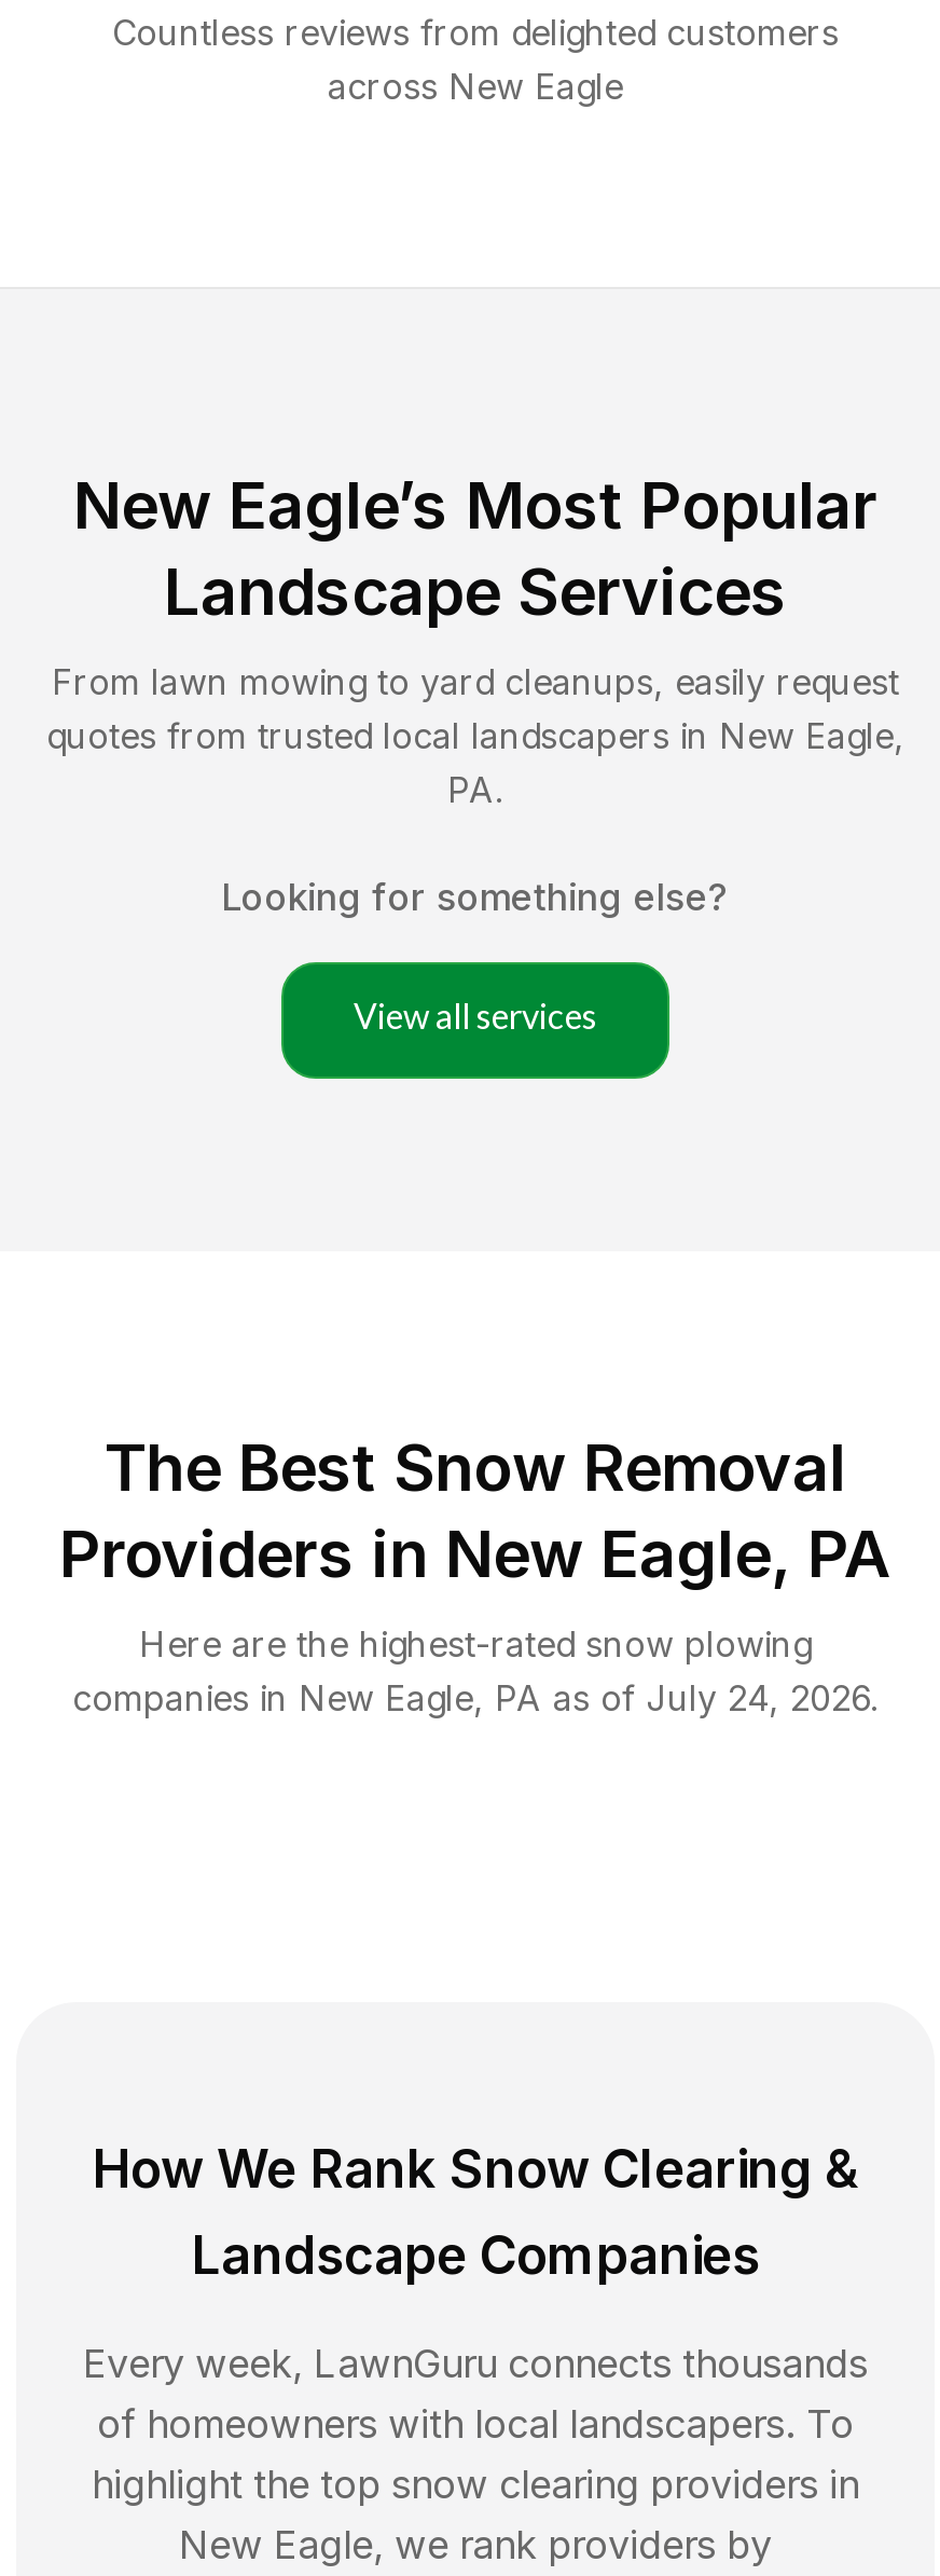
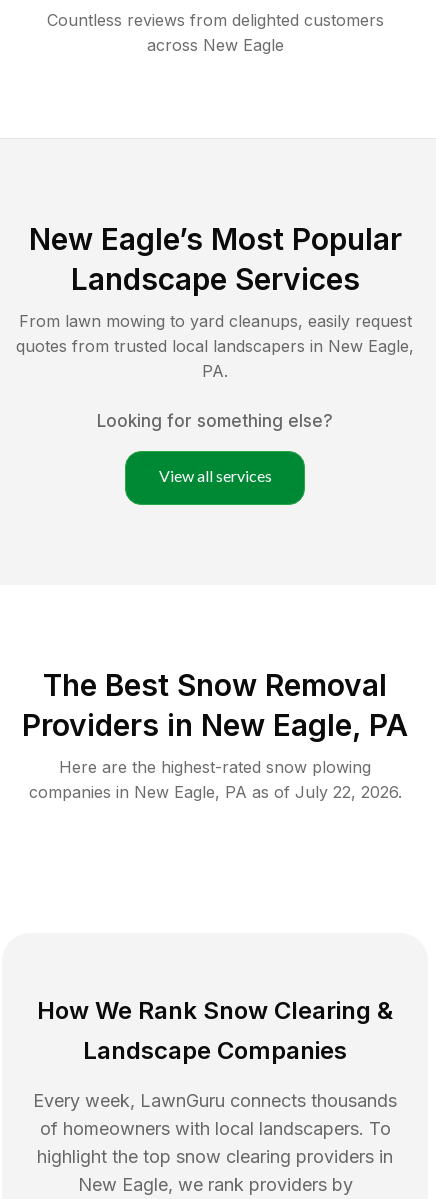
[72,1675,879,1719] companies in New Eagle, PA as of July 24, 2026. -> [28,782,401,802] companies in New Eagle, PA as of July 22, 2026.

